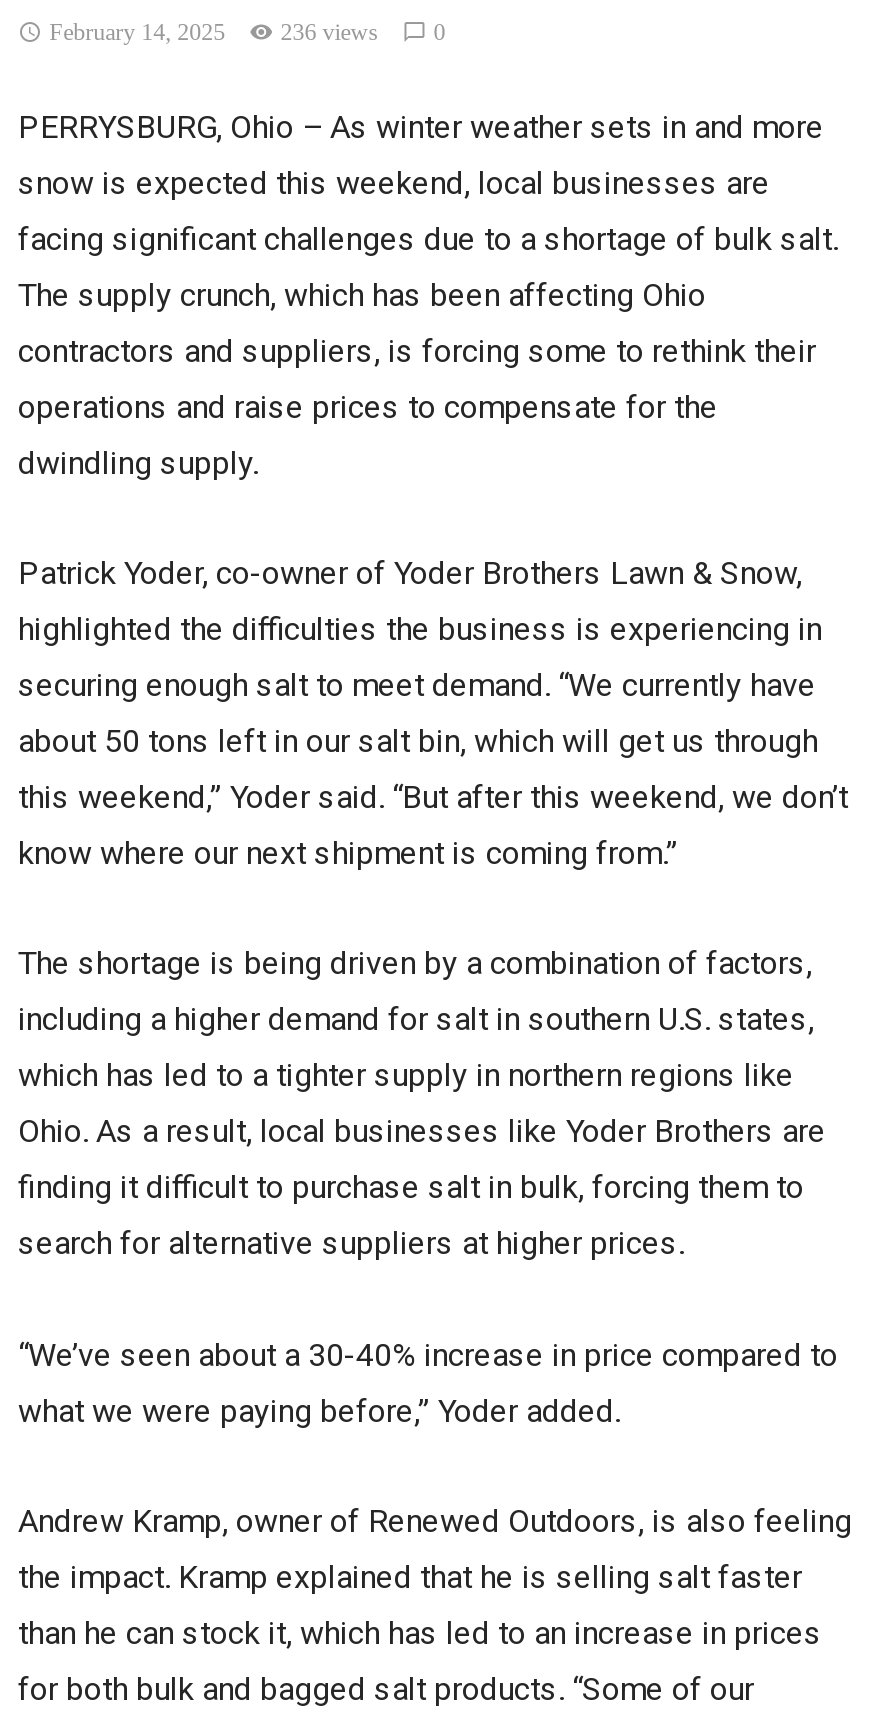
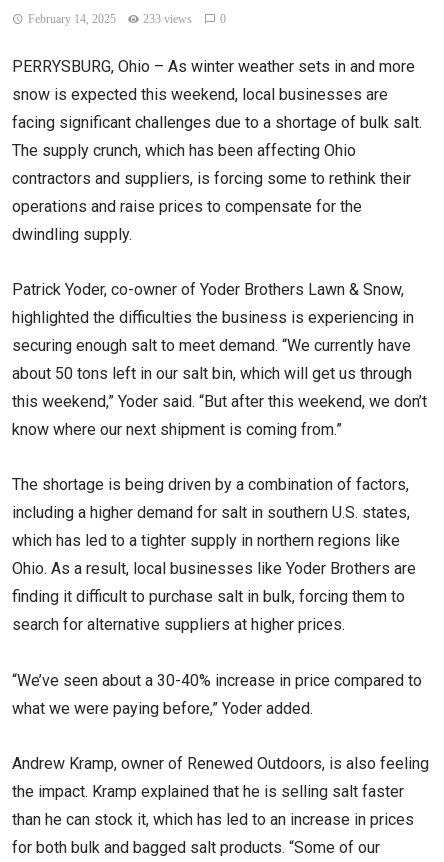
[49,18,446,46] February 14, 2025 236 views 0 -> [28,12,226,26] February 14, 2025 233 views 0

